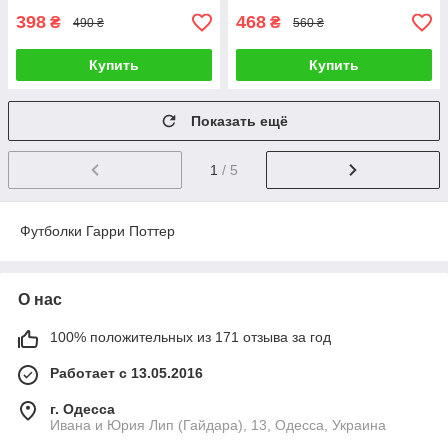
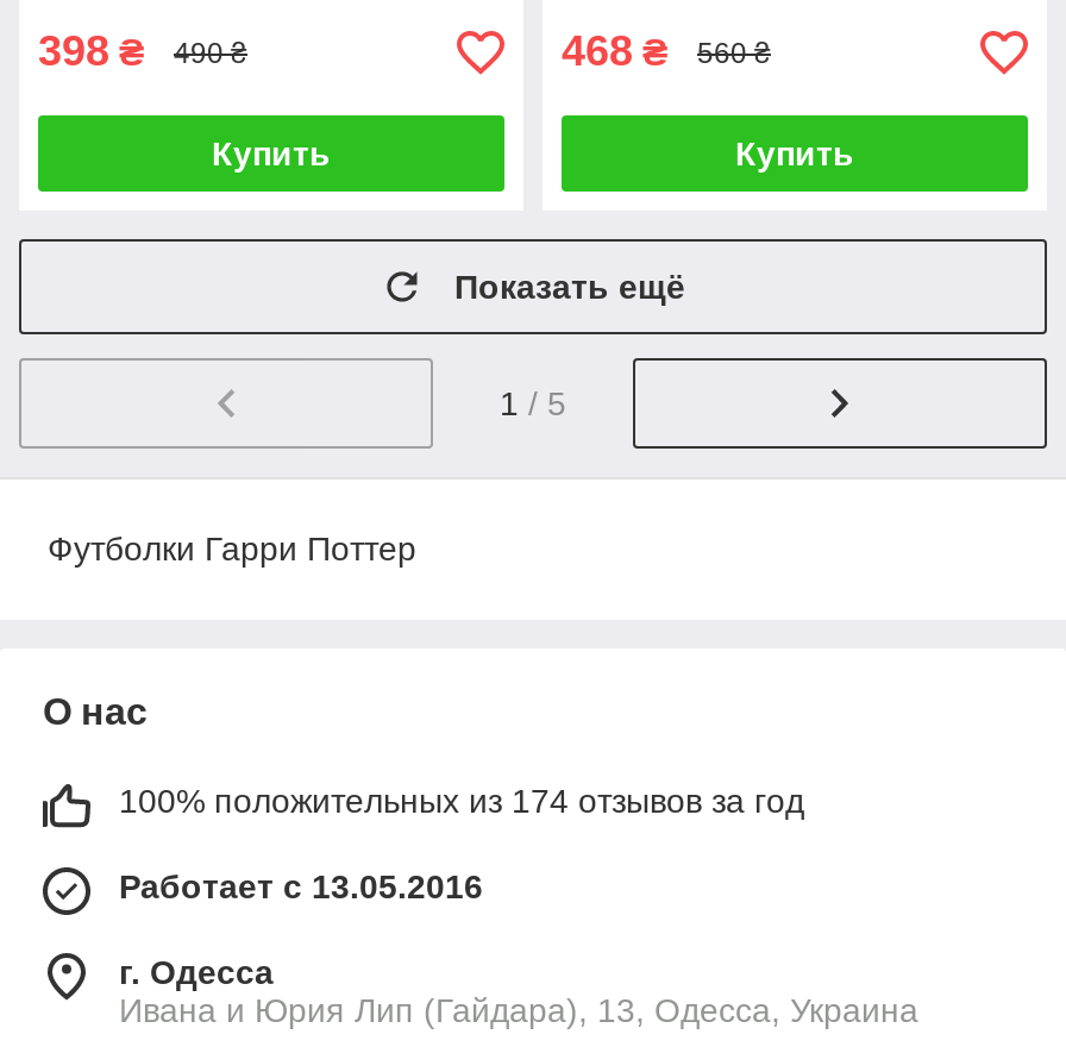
[50,329,331,345] 100% положительных из 171 отзыва за год -> [119,782,804,820] 100% положительных из 174 отзывов за год

